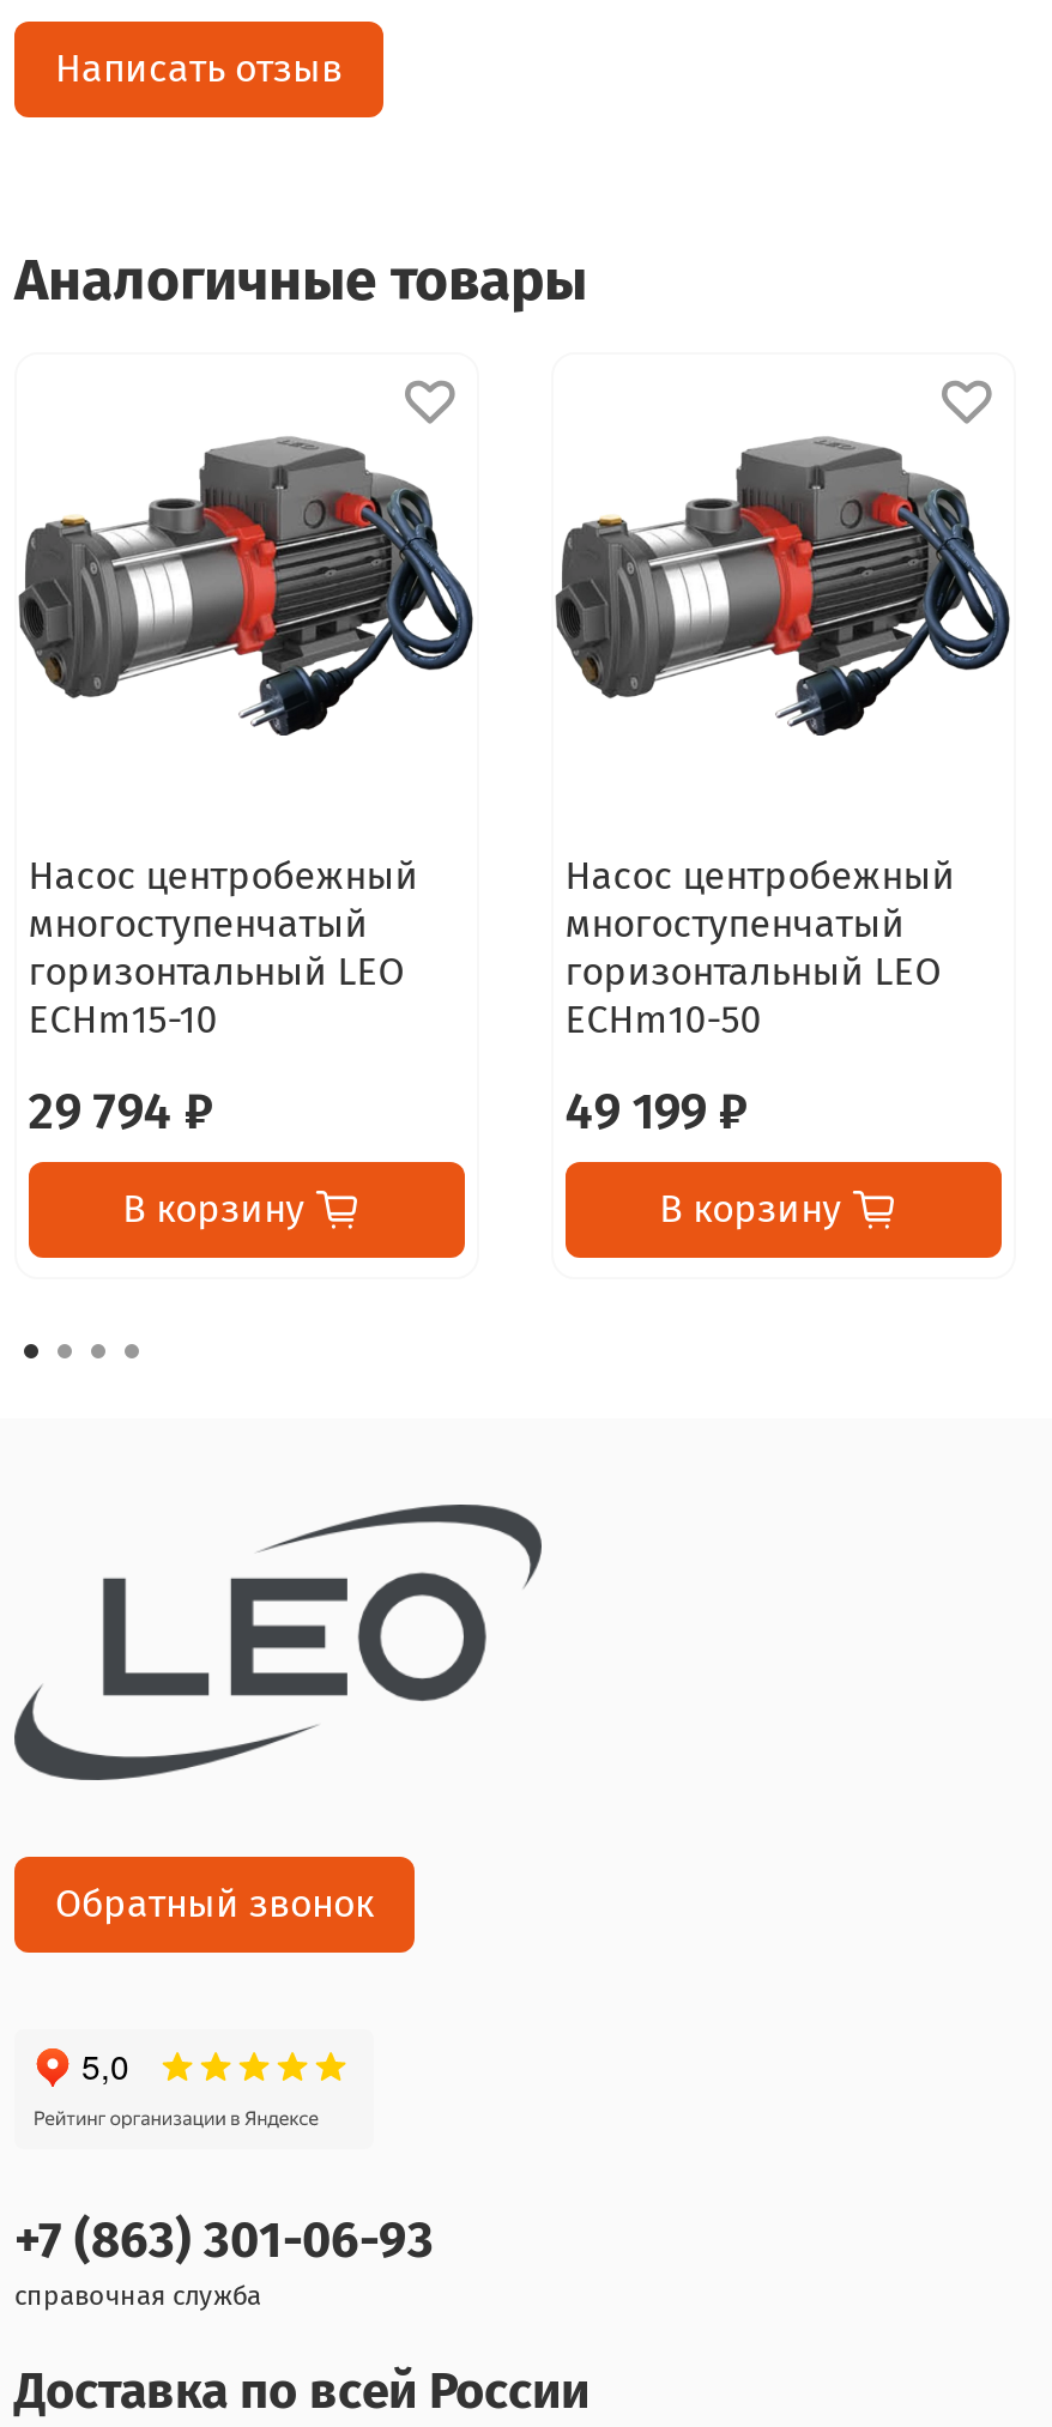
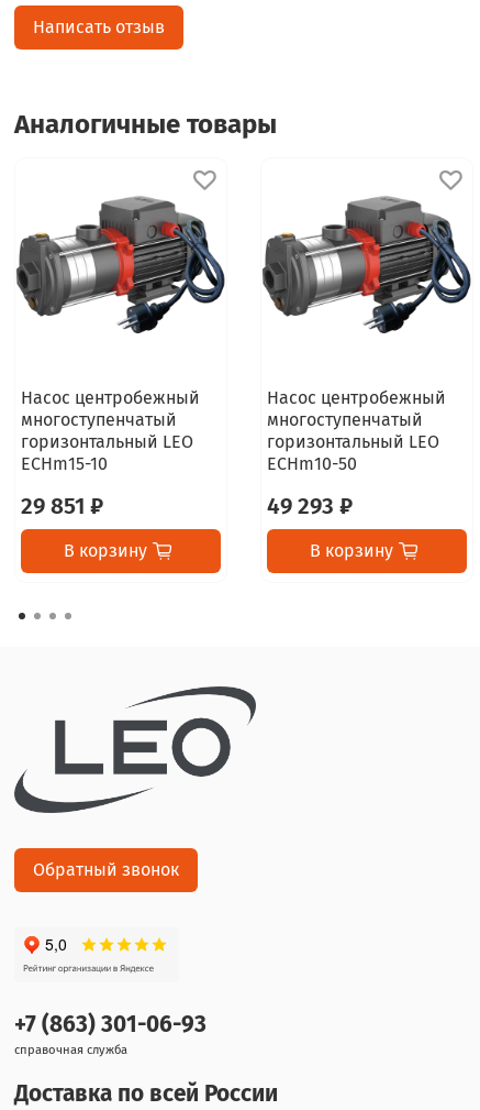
[28,1083,213,1143] 29 794 ₽ -> [21,493,103,521] 29 851 ₽
[565,1083,747,1143] 49 199 ₽ -> [267,493,352,521] 49 293 ₽

